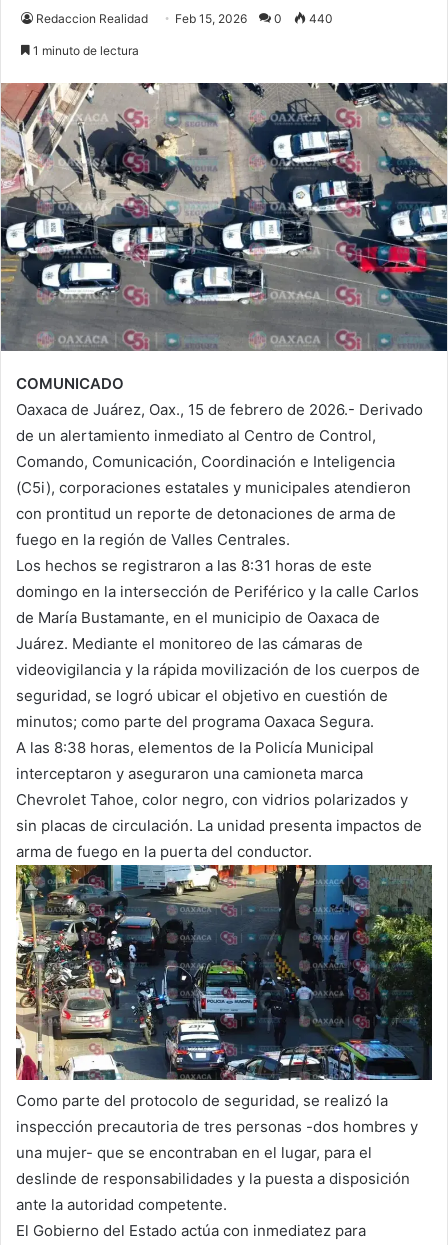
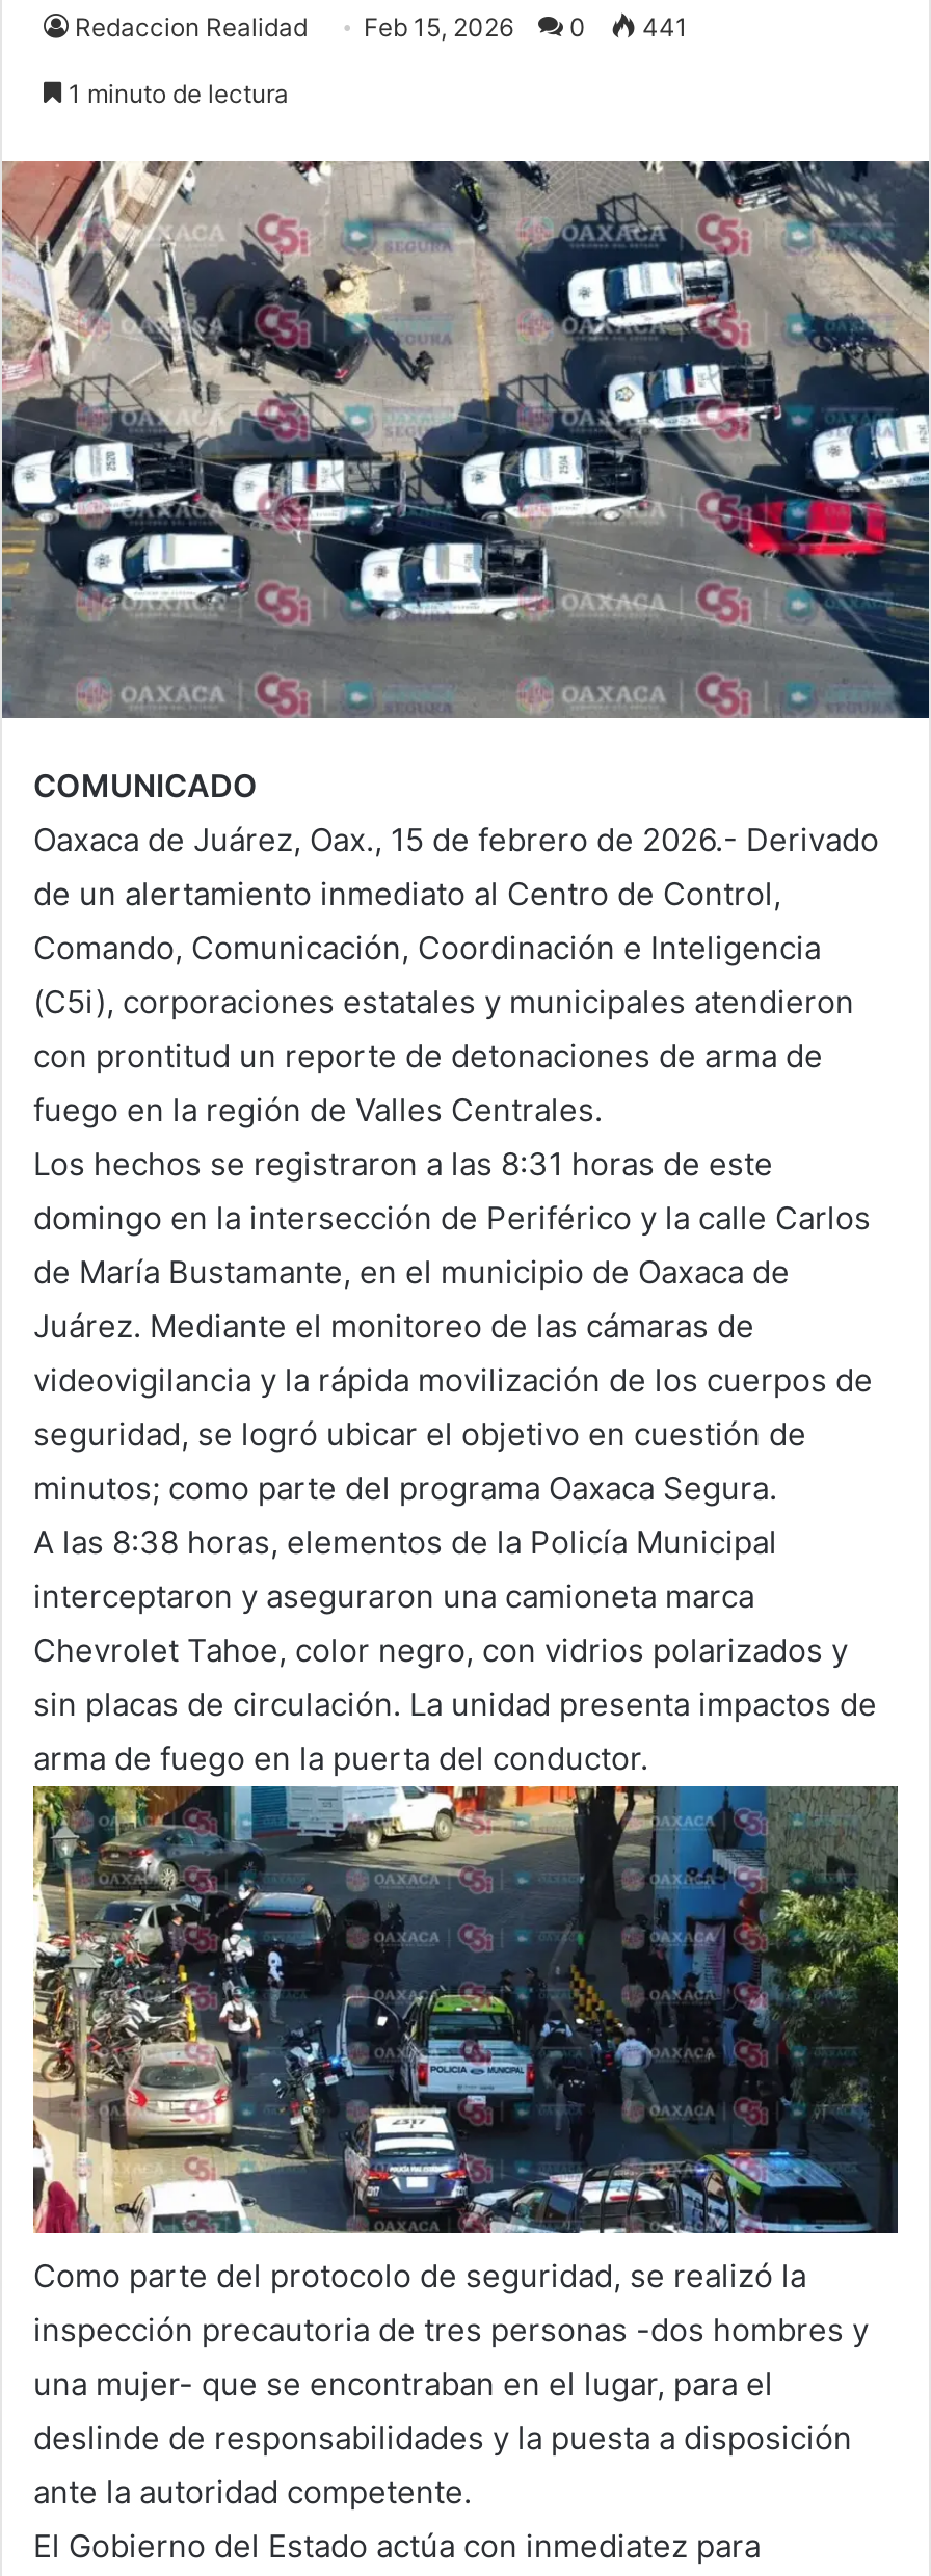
[36,11,333,26] Redaccion Realidad Feb 15, 2026 0 440 -> [75,11,688,42] Redaccion Realidad Feb 15, 2026 0 441

